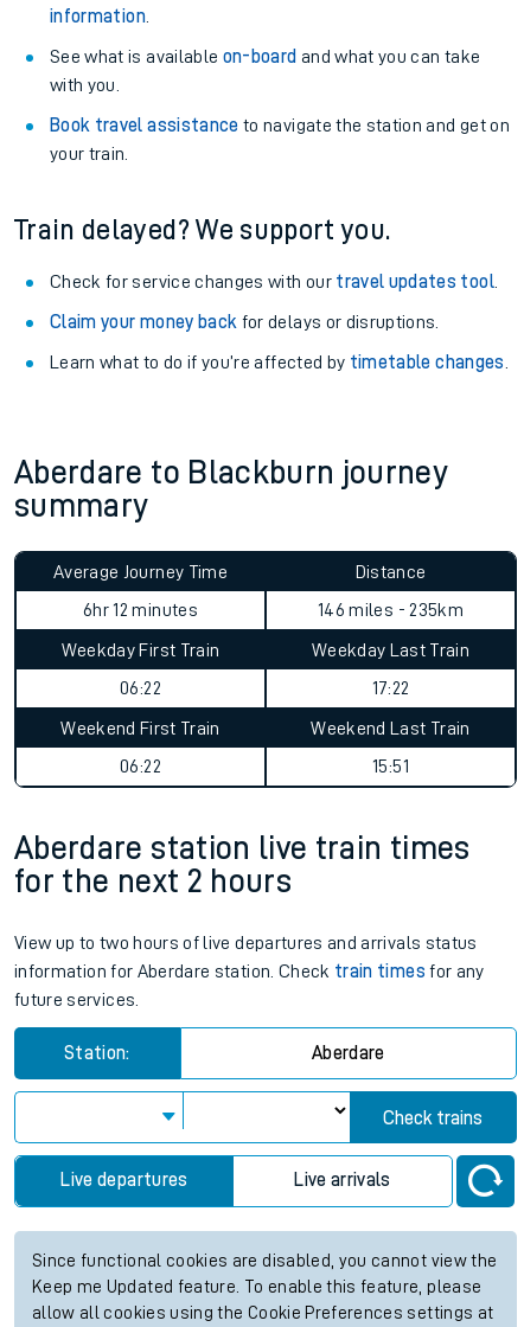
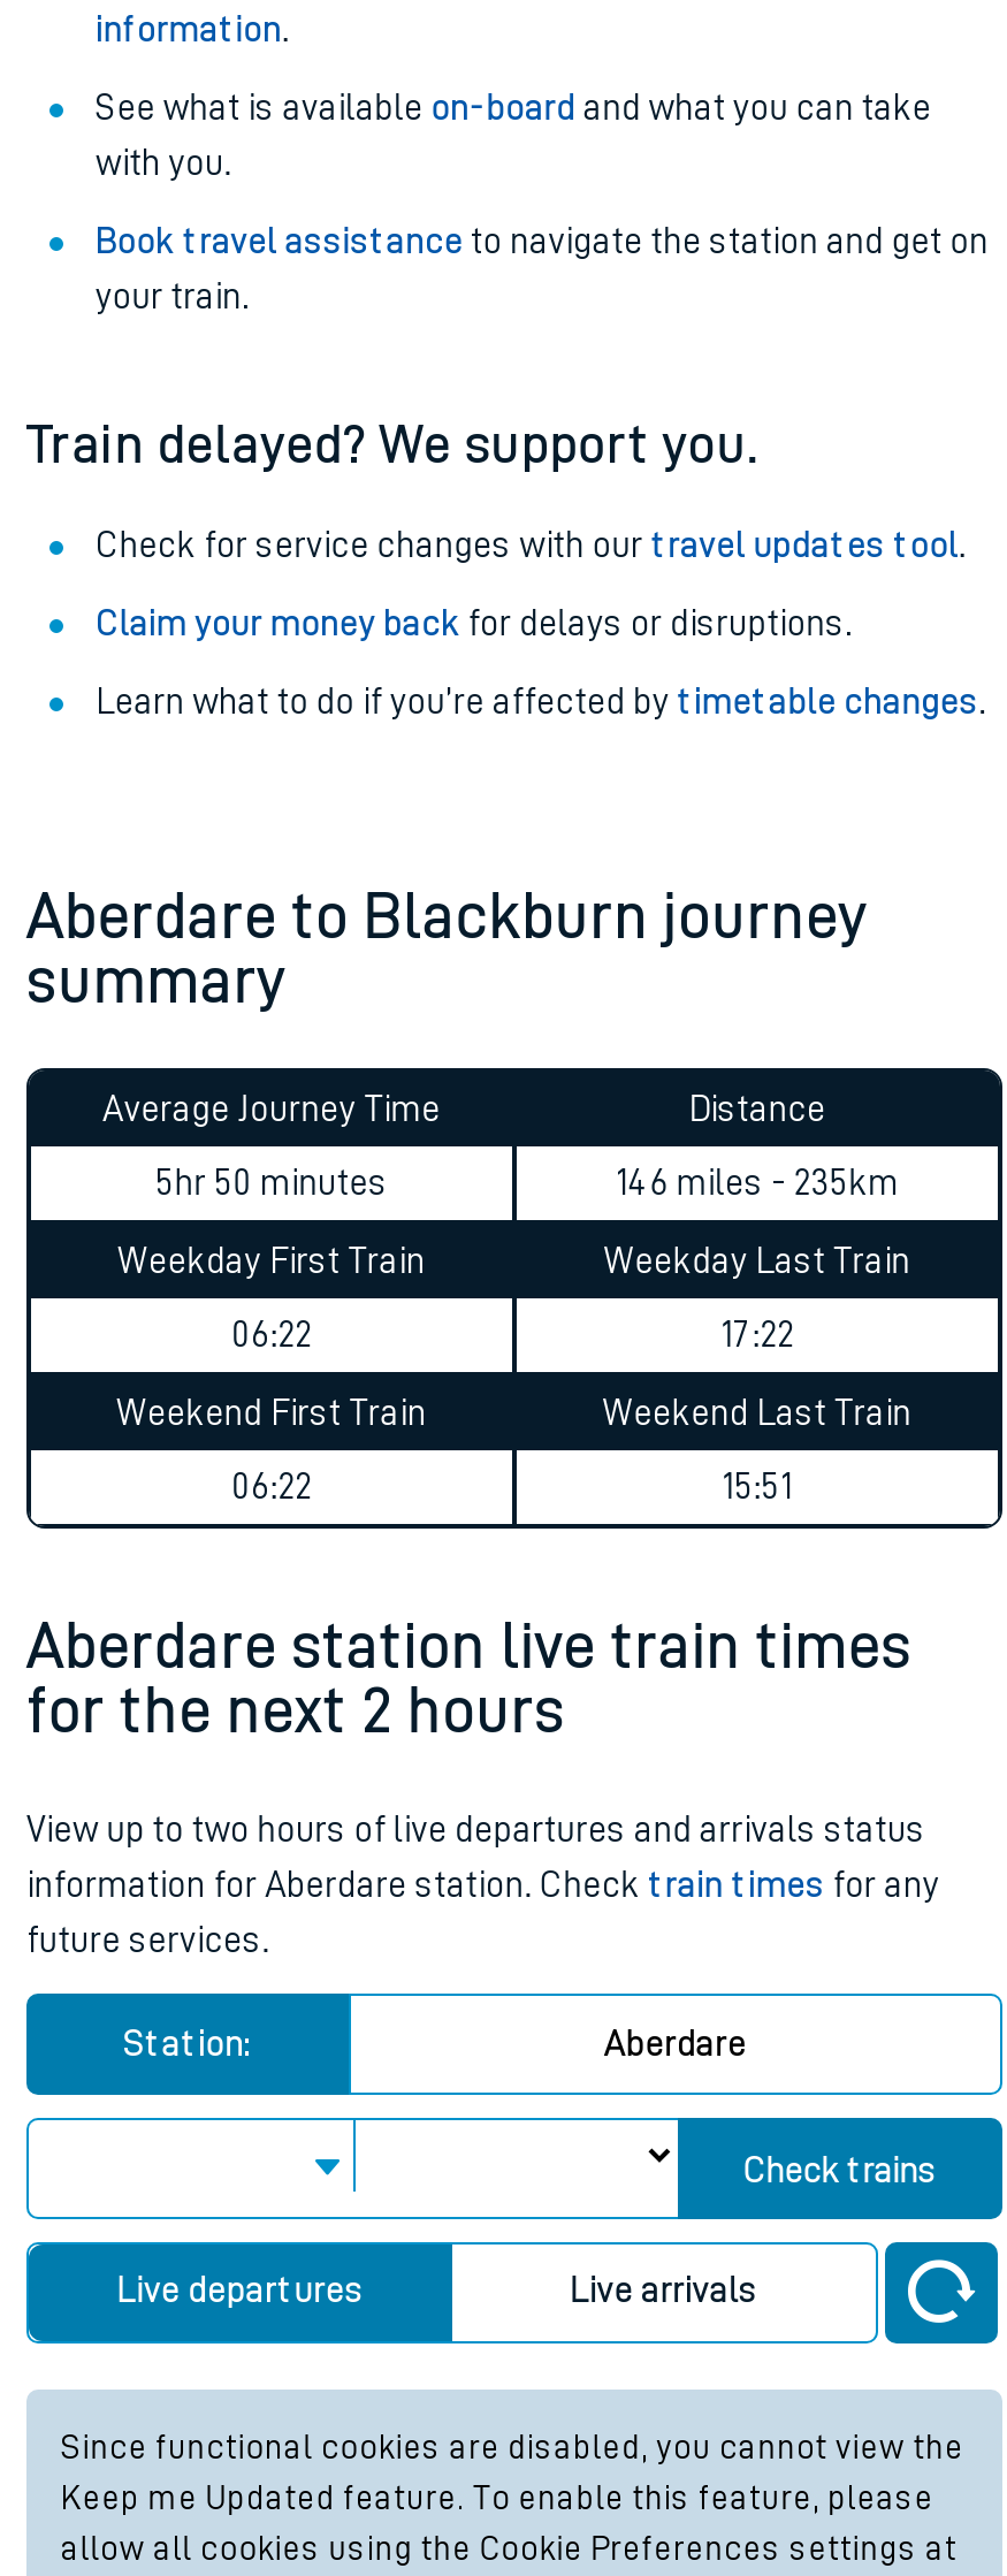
[83,601,198,620] 6hr 12 minutes -> [155,1165,388,1202] 5hr 50 minutes

